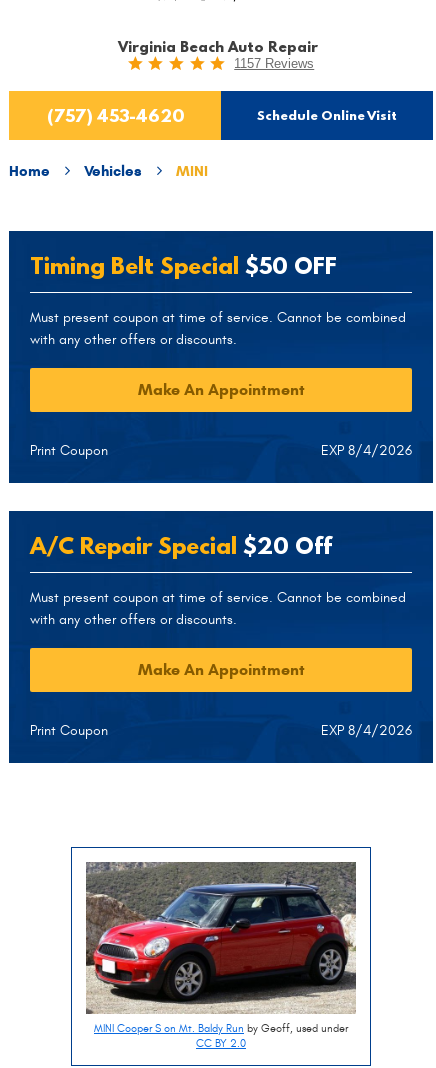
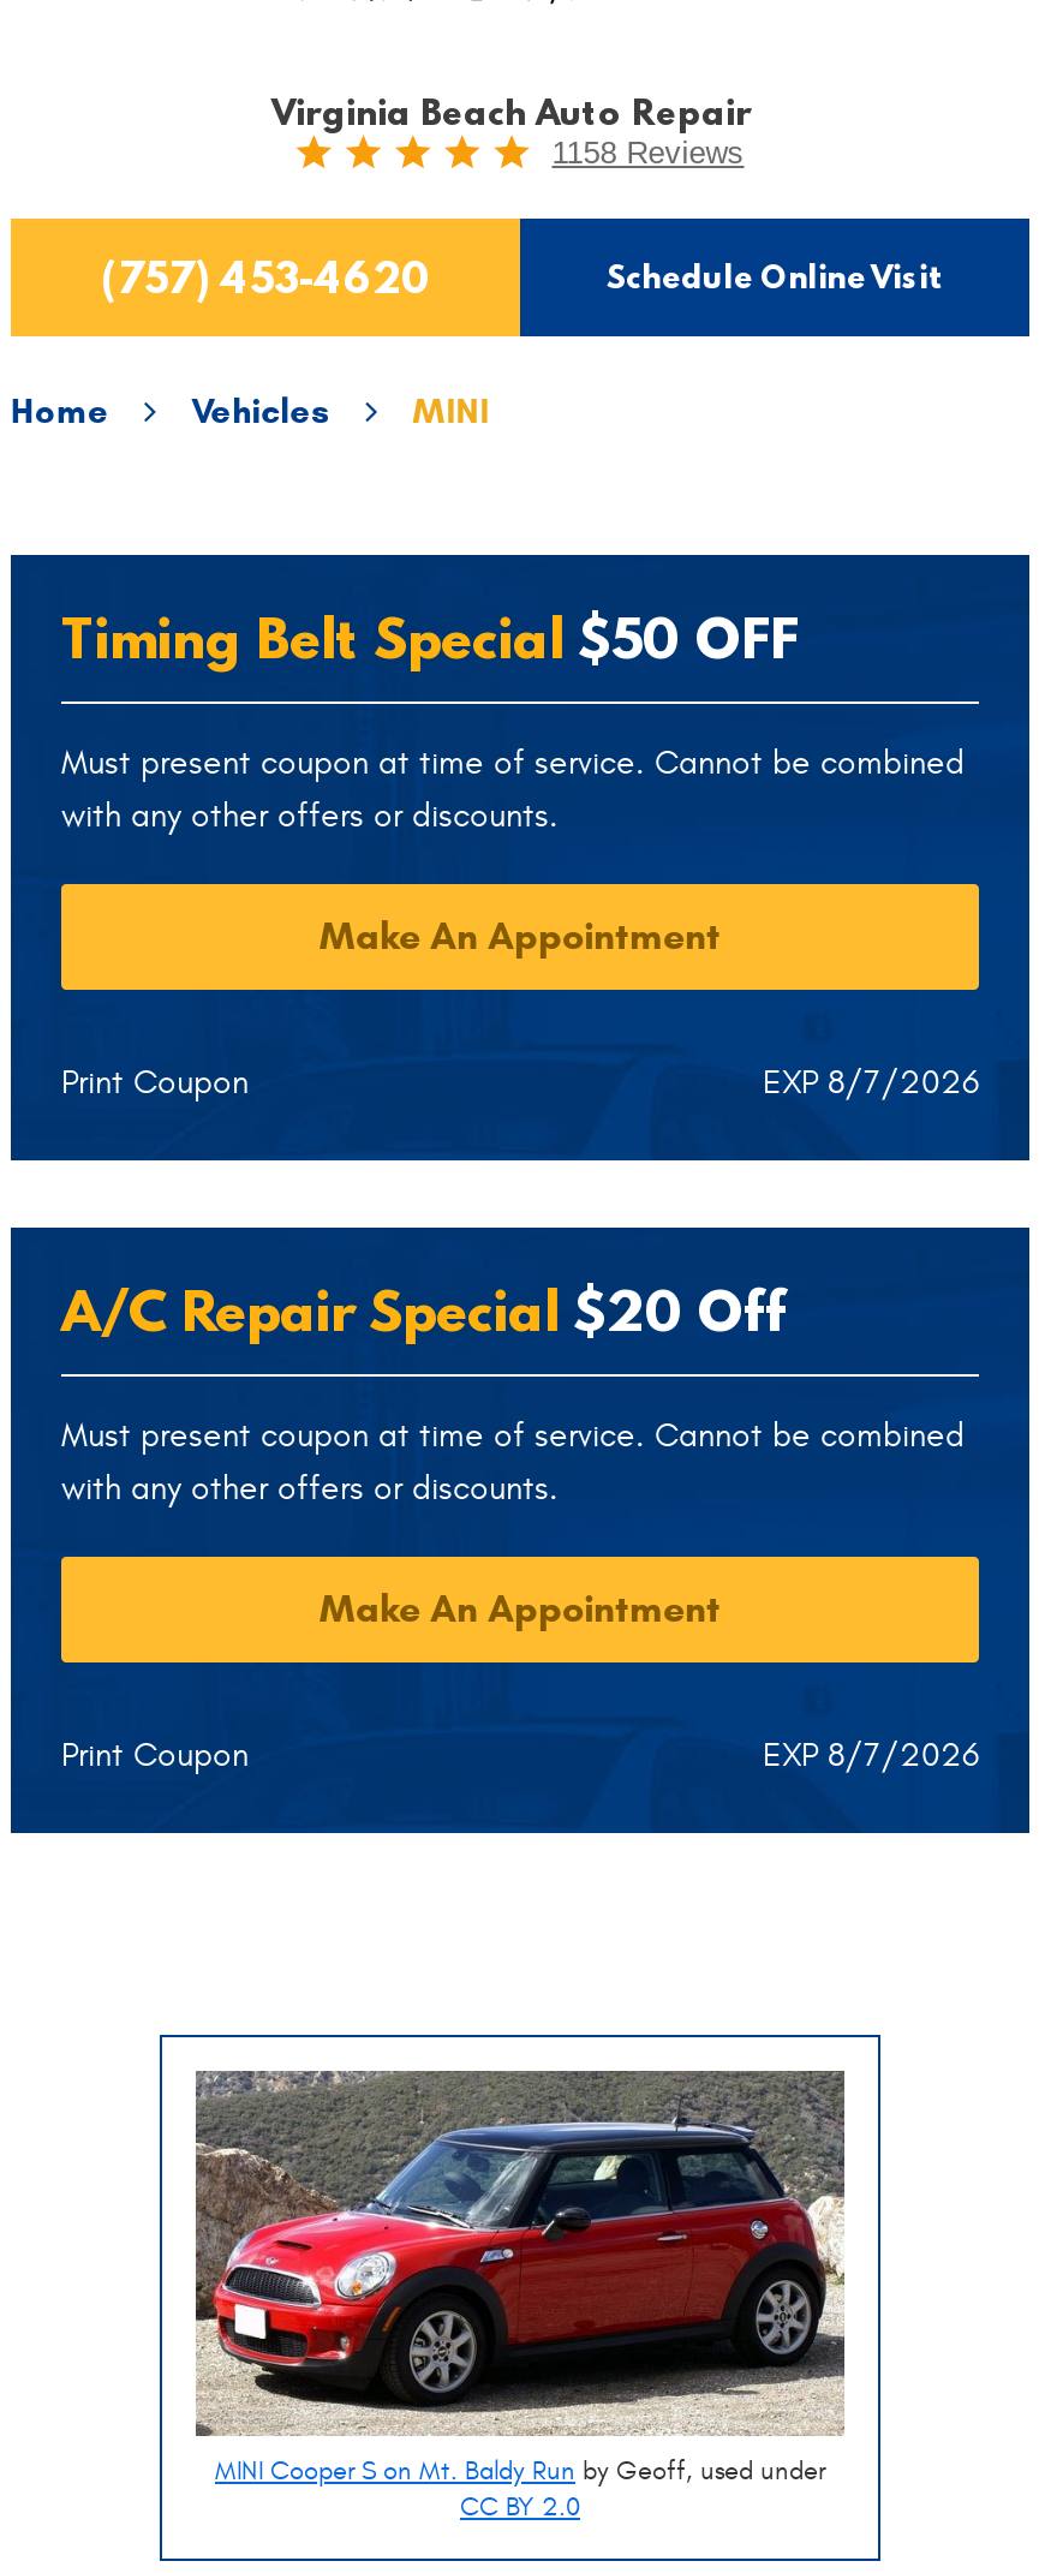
[234,56,314,71] 1157 Reviews -> [552,135,744,171] 1158 Reviews
[321,442,412,459] EXP 8/4/2026 -> [763,1062,979,1103] EXP 8/7/2026
[321,722,412,739] EXP 8/4/2026 -> [763,1735,979,1775] EXP 8/7/2026

